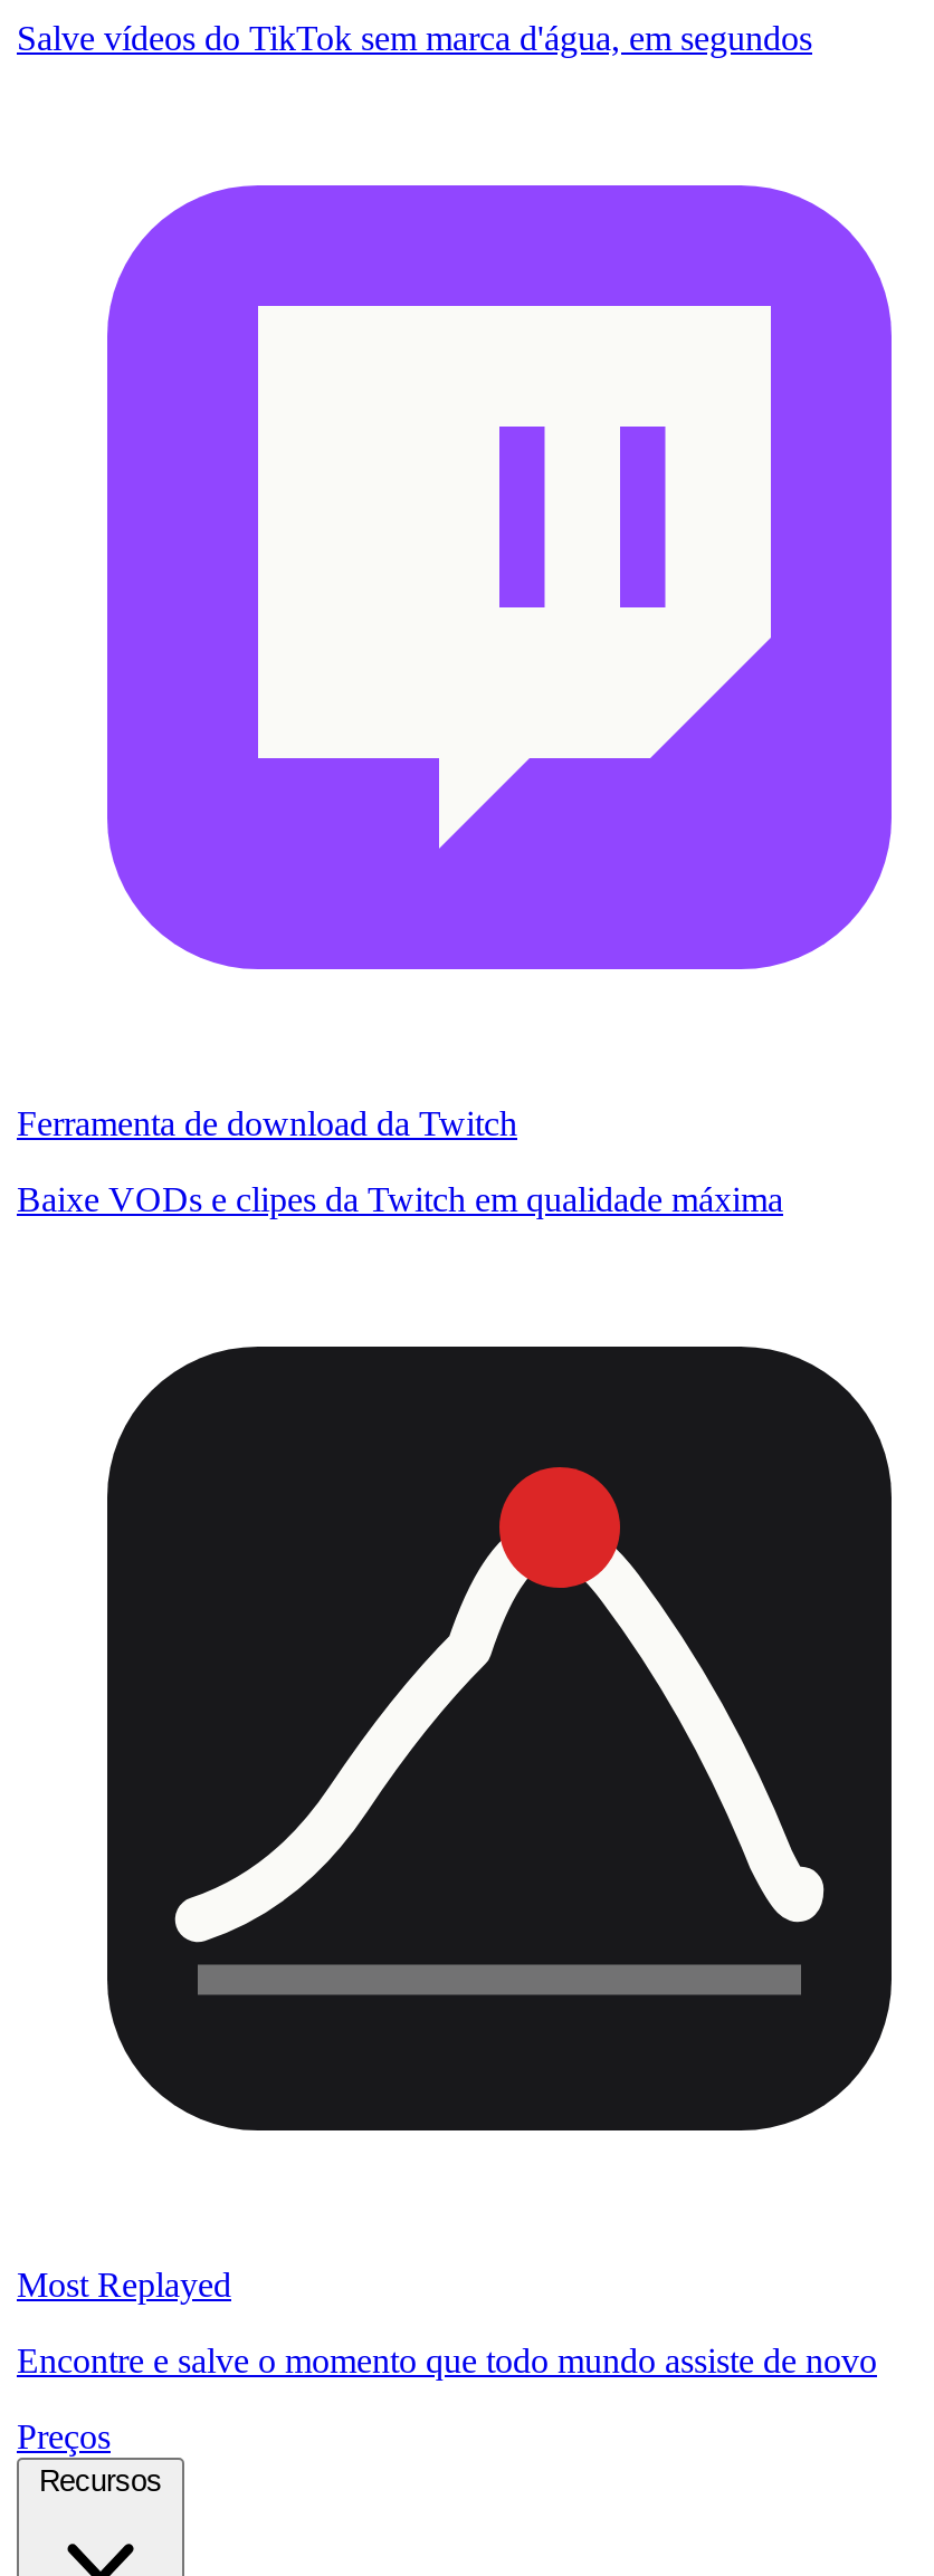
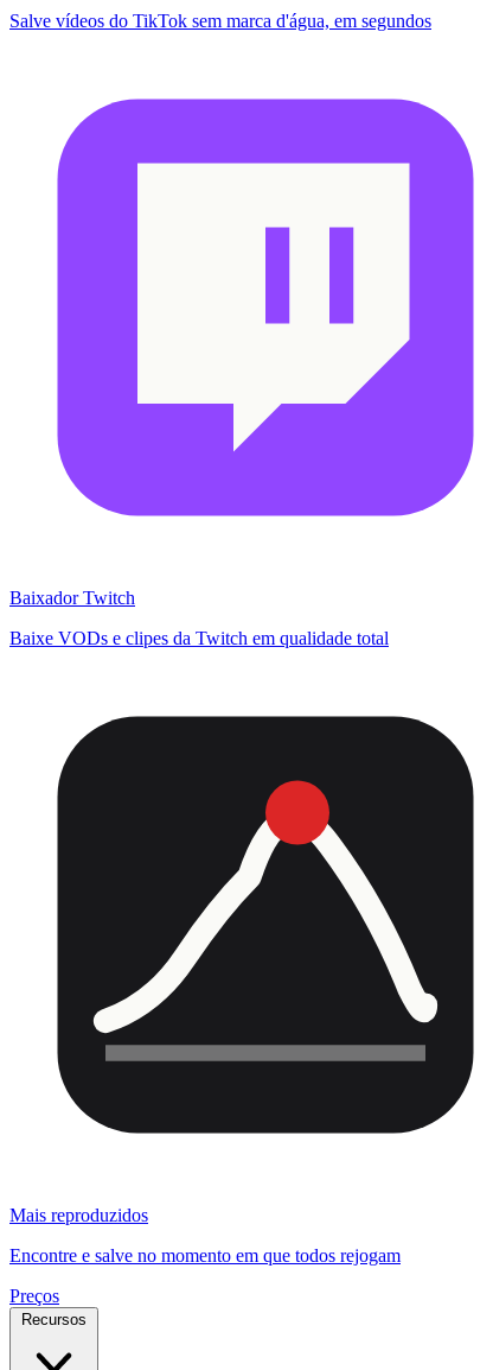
[17,1104,517,1142] Ferramenta de download da Twitch -> [9,588,135,608] Baixador Twitch
[17,1180,783,1218] Baixe VODs e clipes da Twitch em qualidade máxima -> [9,628,389,648] Baixe VODs e clipes da Twitch em qualidade total
[17,2266,231,2304] Most Replayed -> [9,1205,148,1225] Mais reproduzidos
[17,2342,877,2379] Encontre e salve o momento que todo mundo assiste de novo -> [9,1245,401,1266] Encontre e salve no momento em que todos rejogam

